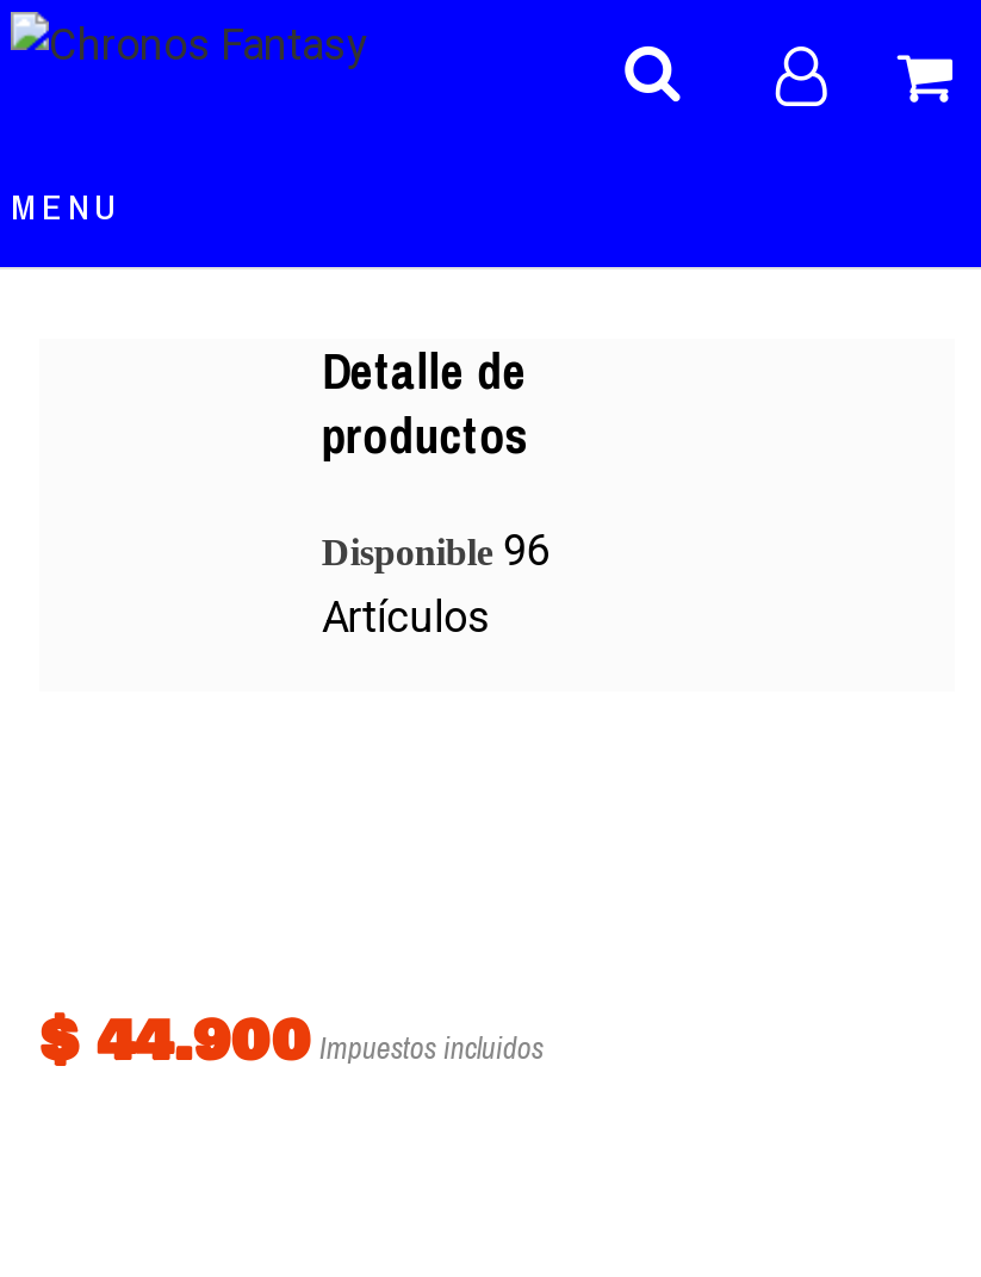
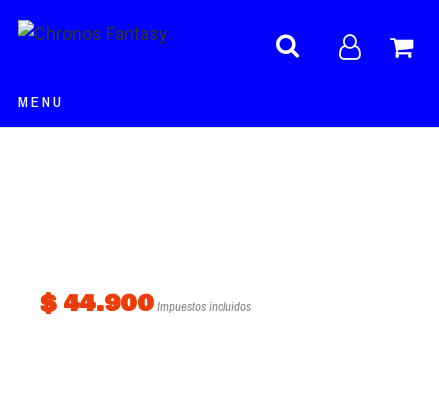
[322,335,550,641] Detalle de | productos | Disponible 96 | Artículos -> none

